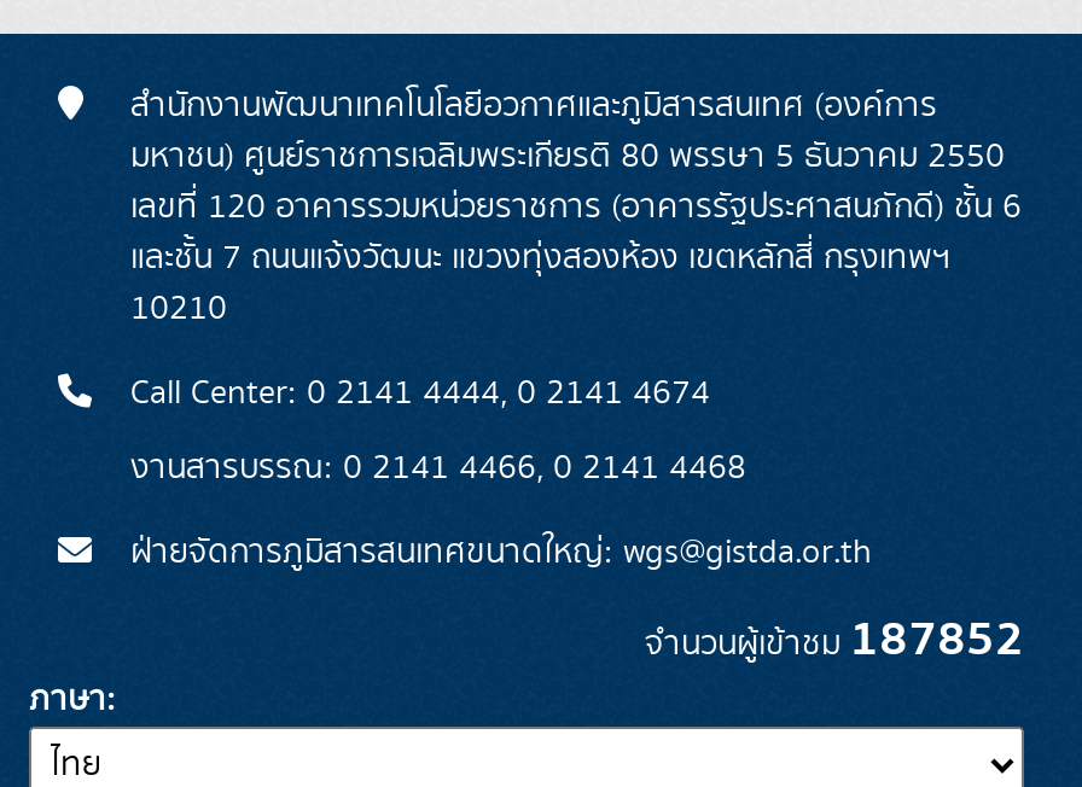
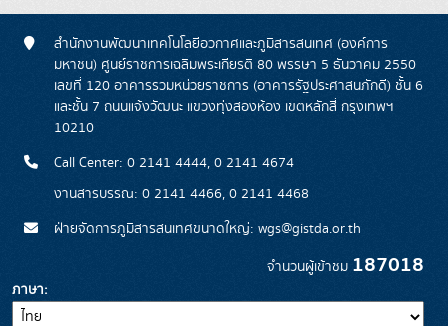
[645,602,1024,679] จำนวนผู้เข้าชม187852 -> [267,249,424,281] จำนวนผู้เข้าชม187018

